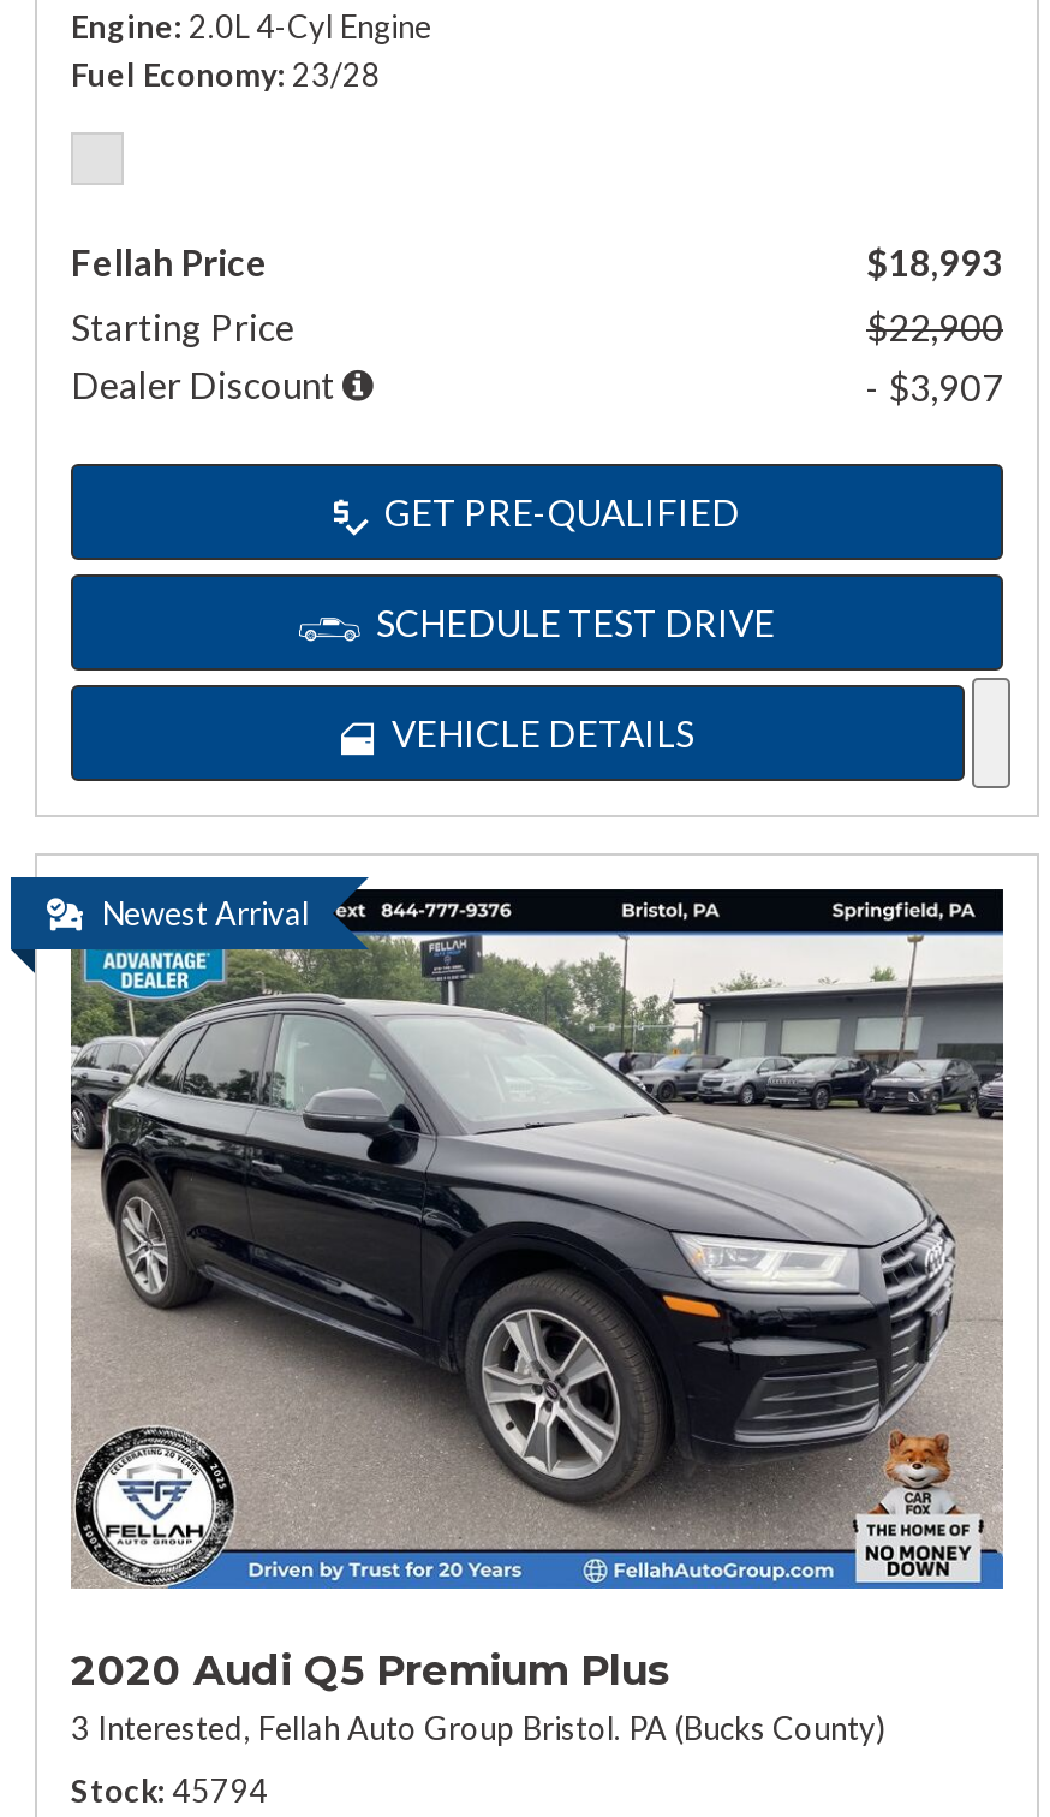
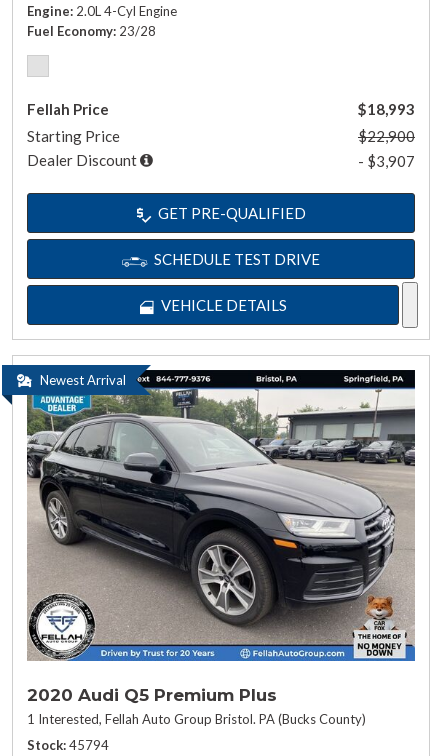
[71,1709,885,1747] 3 Interested, Fellah Auto Group Bristol. PA (Bucks County) -> [27,711,366,727] 1 Interested, Fellah Auto Group Bristol. PA (Bucks County)

